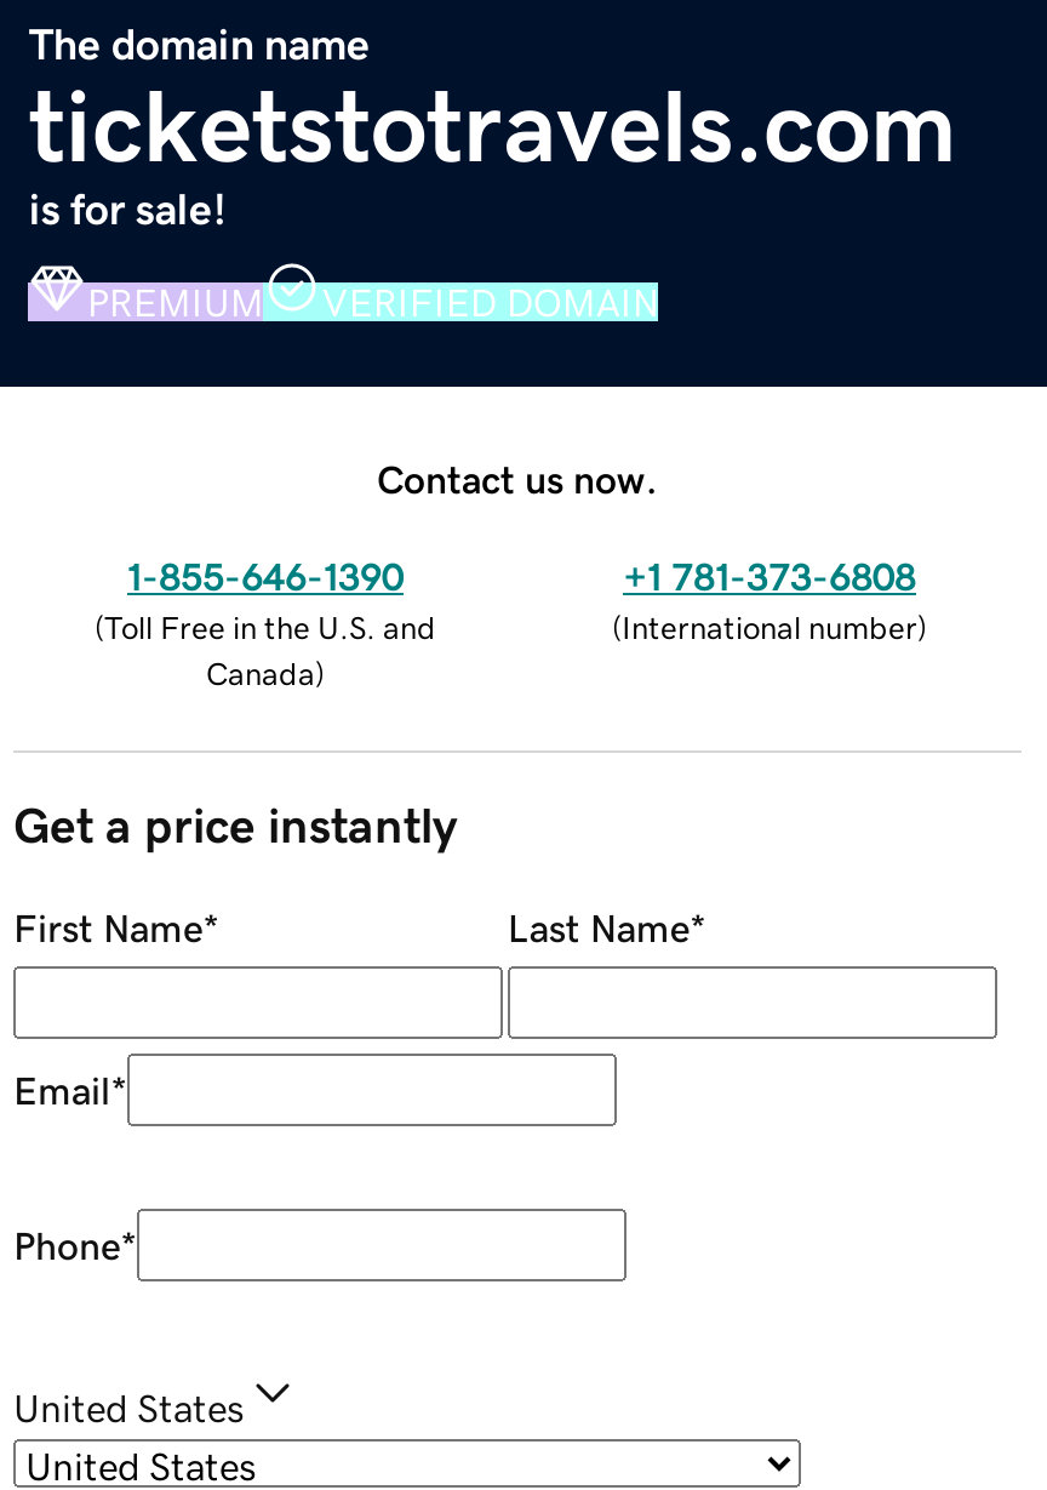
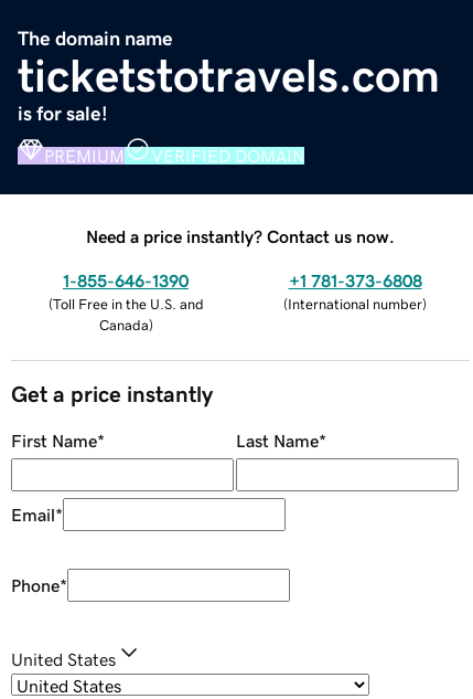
[377,459,658,497] Contact us now. -> [86,227,395,245] Need a price instantly? Contact us now.

